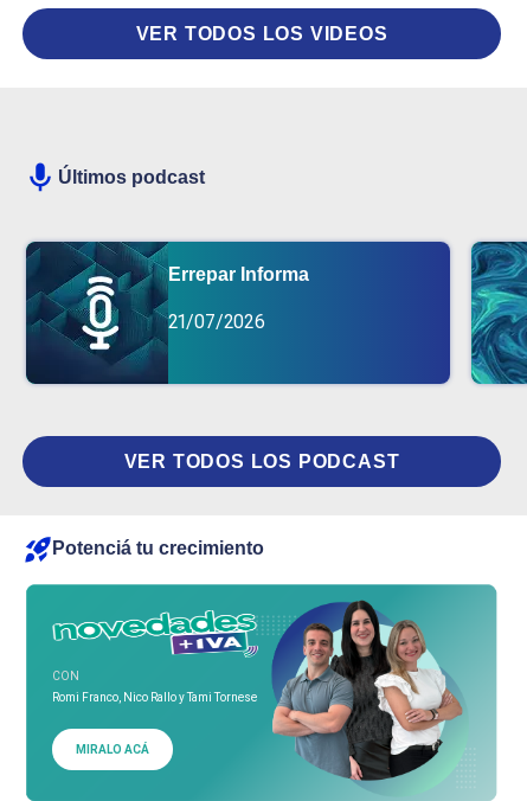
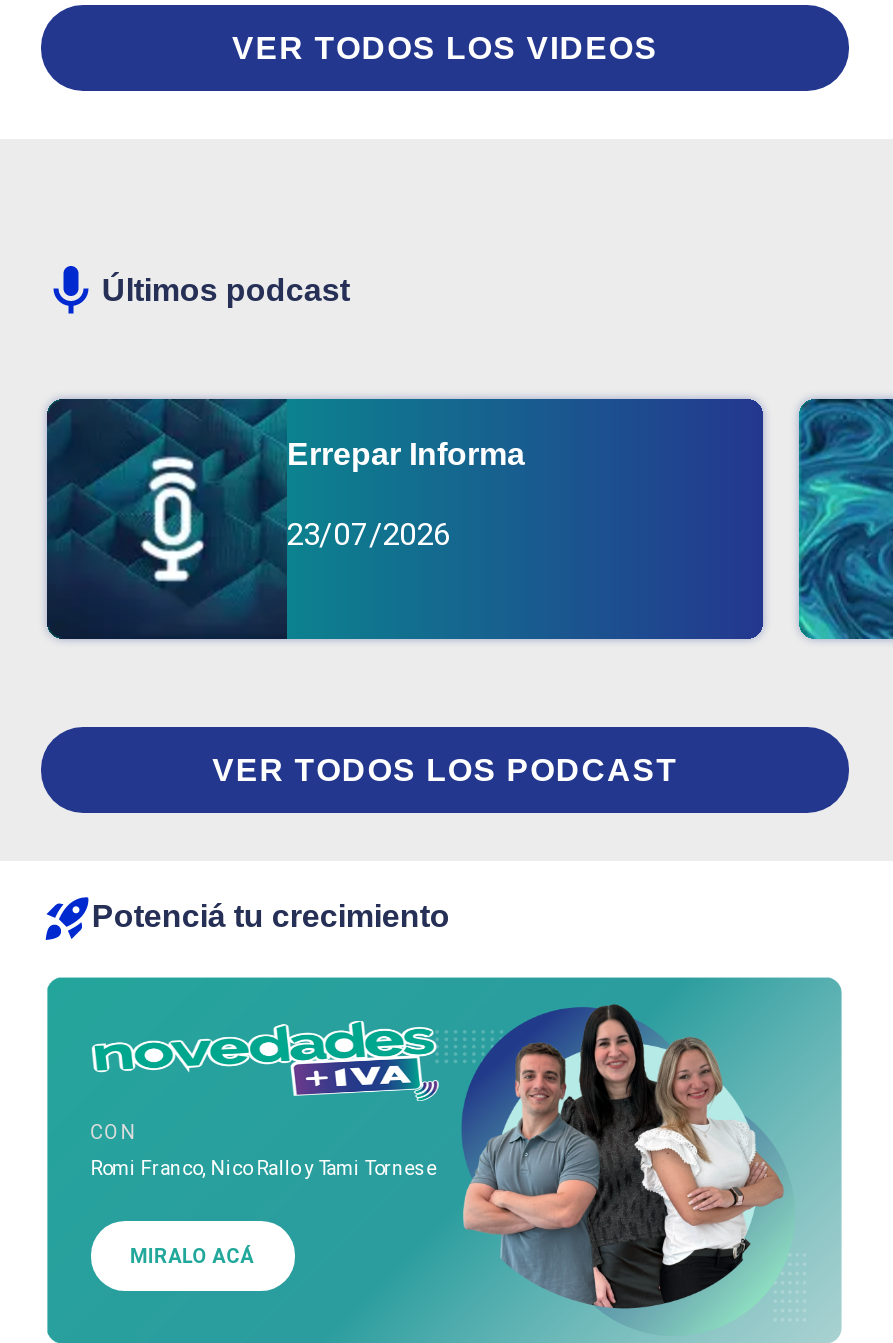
[168,310,265,333] 21/07/2026 -> [287,515,453,553] 23/07/2026

